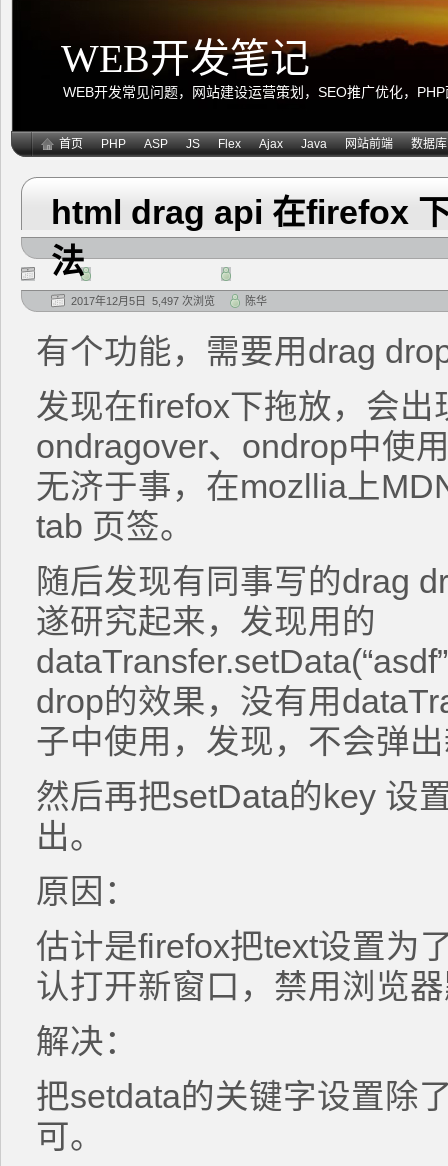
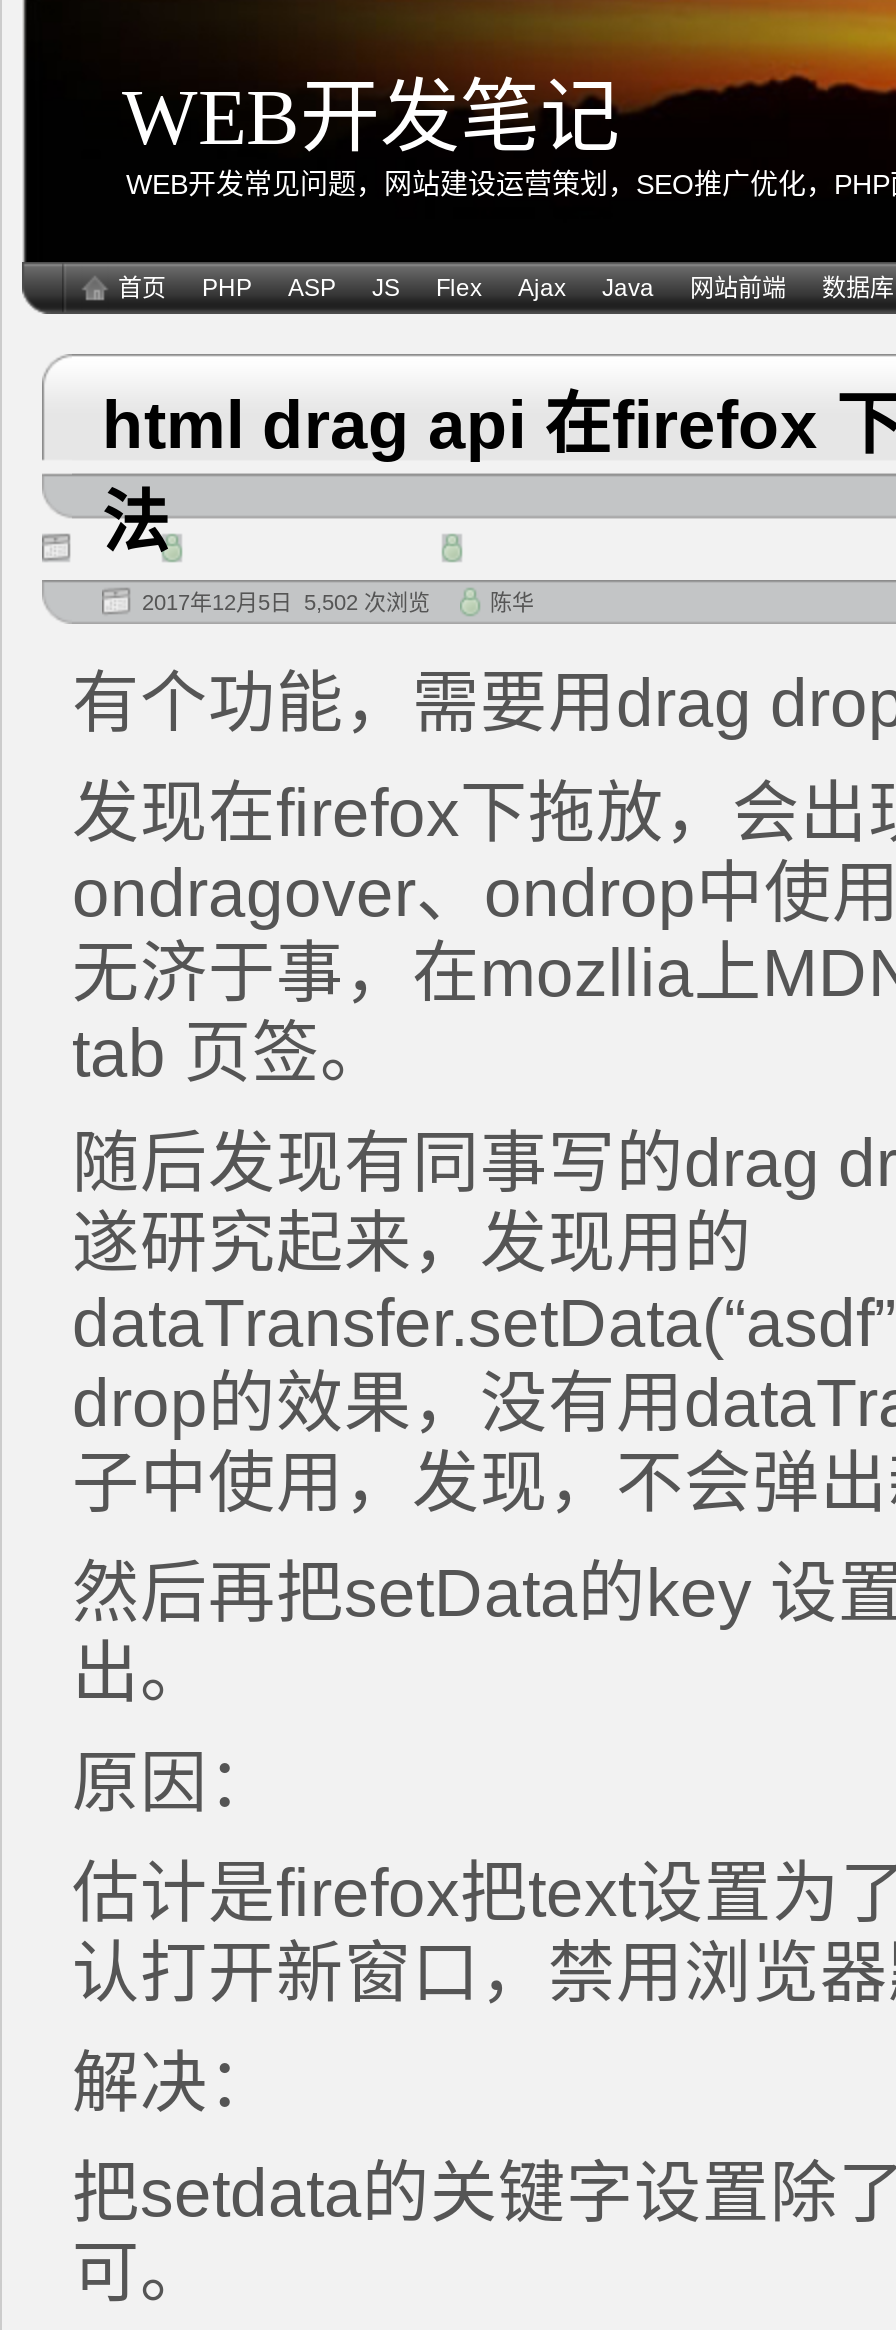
[71,295,215,307] 2017年12月5日 5,497 次浏览 -> [142,590,430,614] 2017年12月5日 5,502 次浏览

